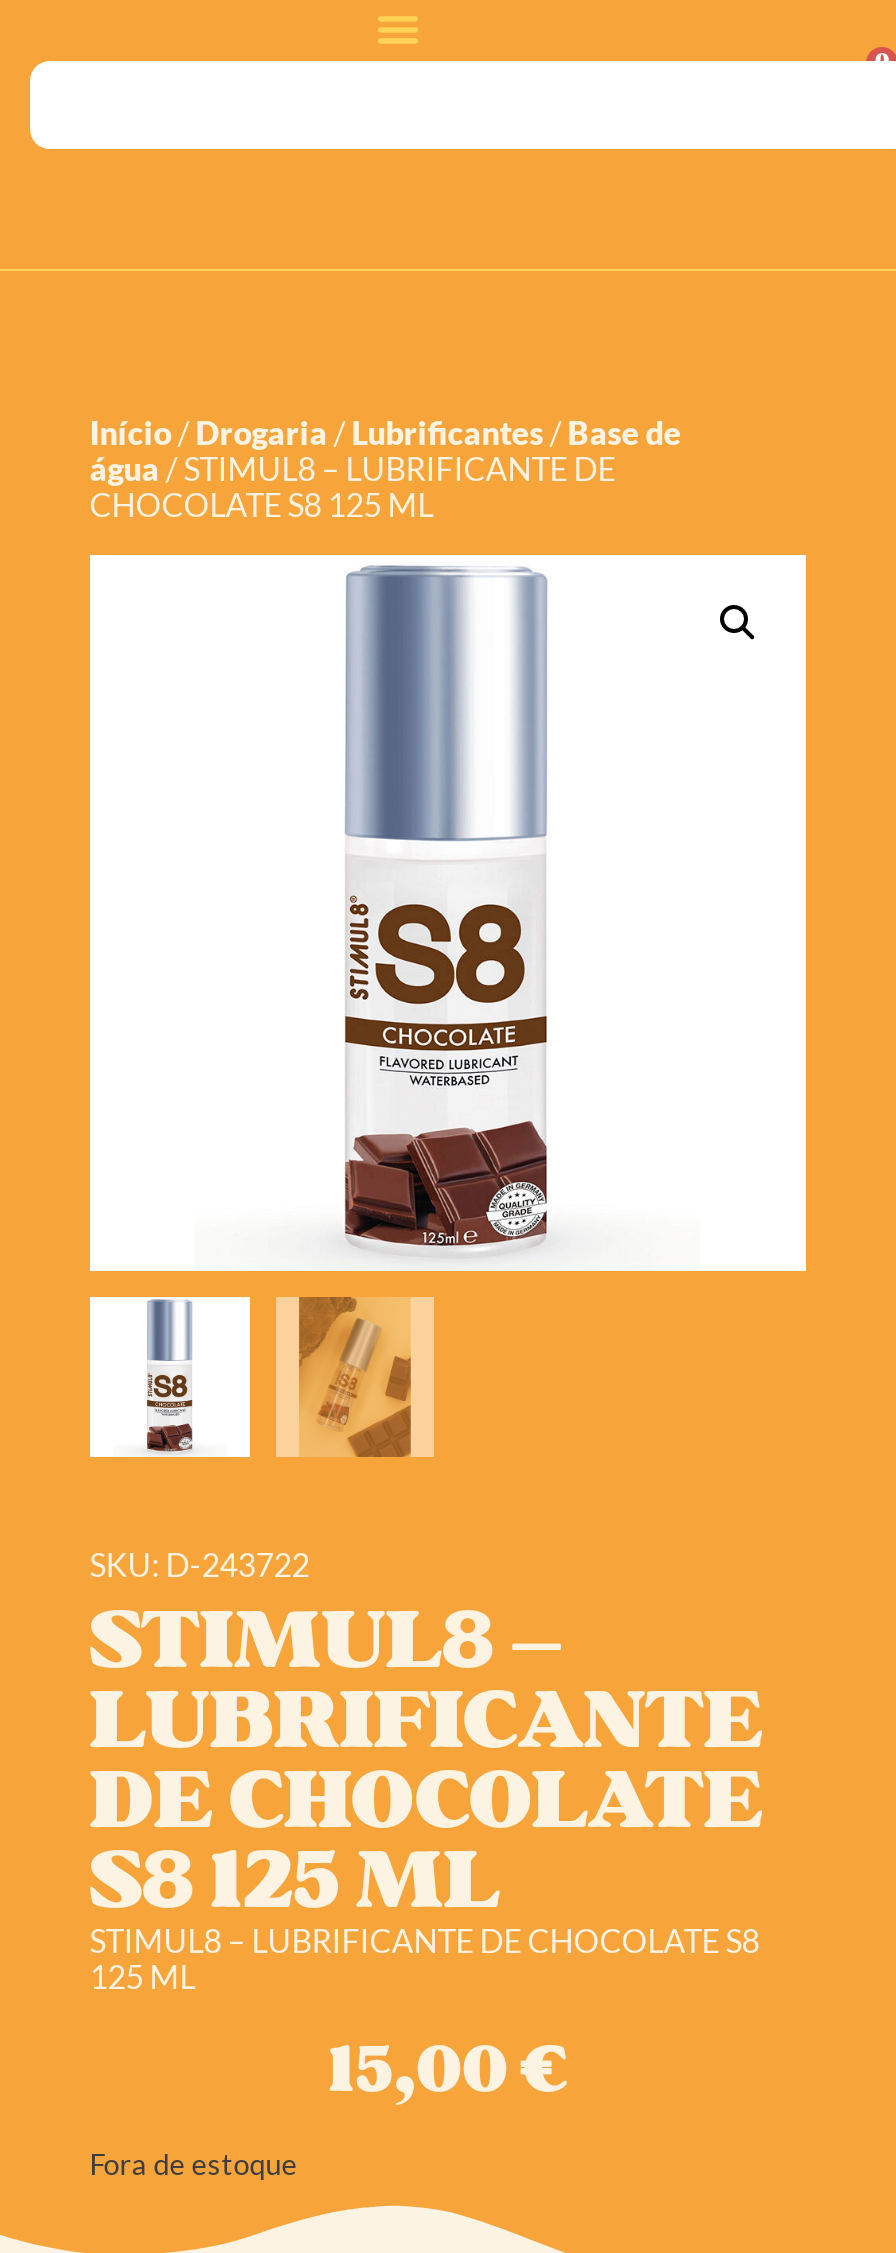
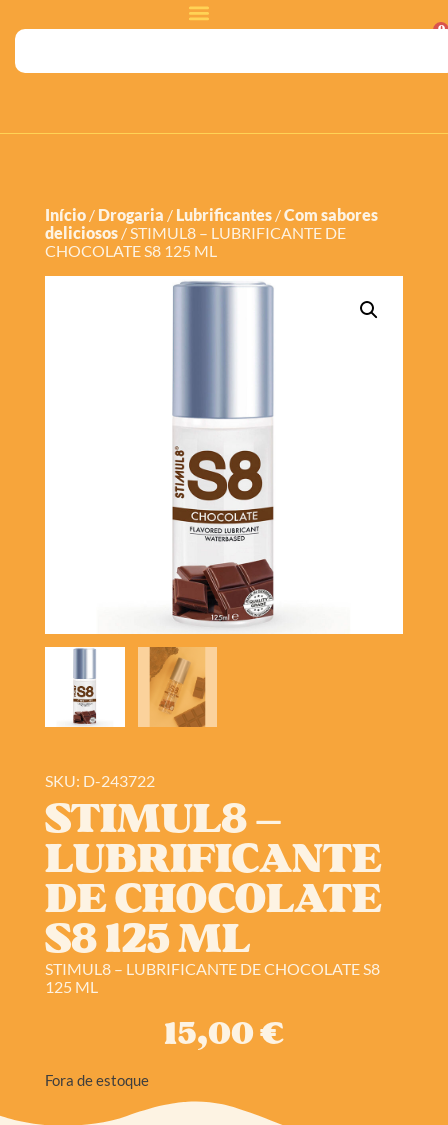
[90,412,682,450] Início / Drogaria / Lubrificantes / Base de -> [45,205,378,224] Início / Drogaria / Lubrificantes / Com sabores
[90,448,616,486] água / STIMUL8 – LUBRIFICANTE DE -> [45,223,346,242] deliciosos / STIMUL8 – LUBRIFICANTE DE

